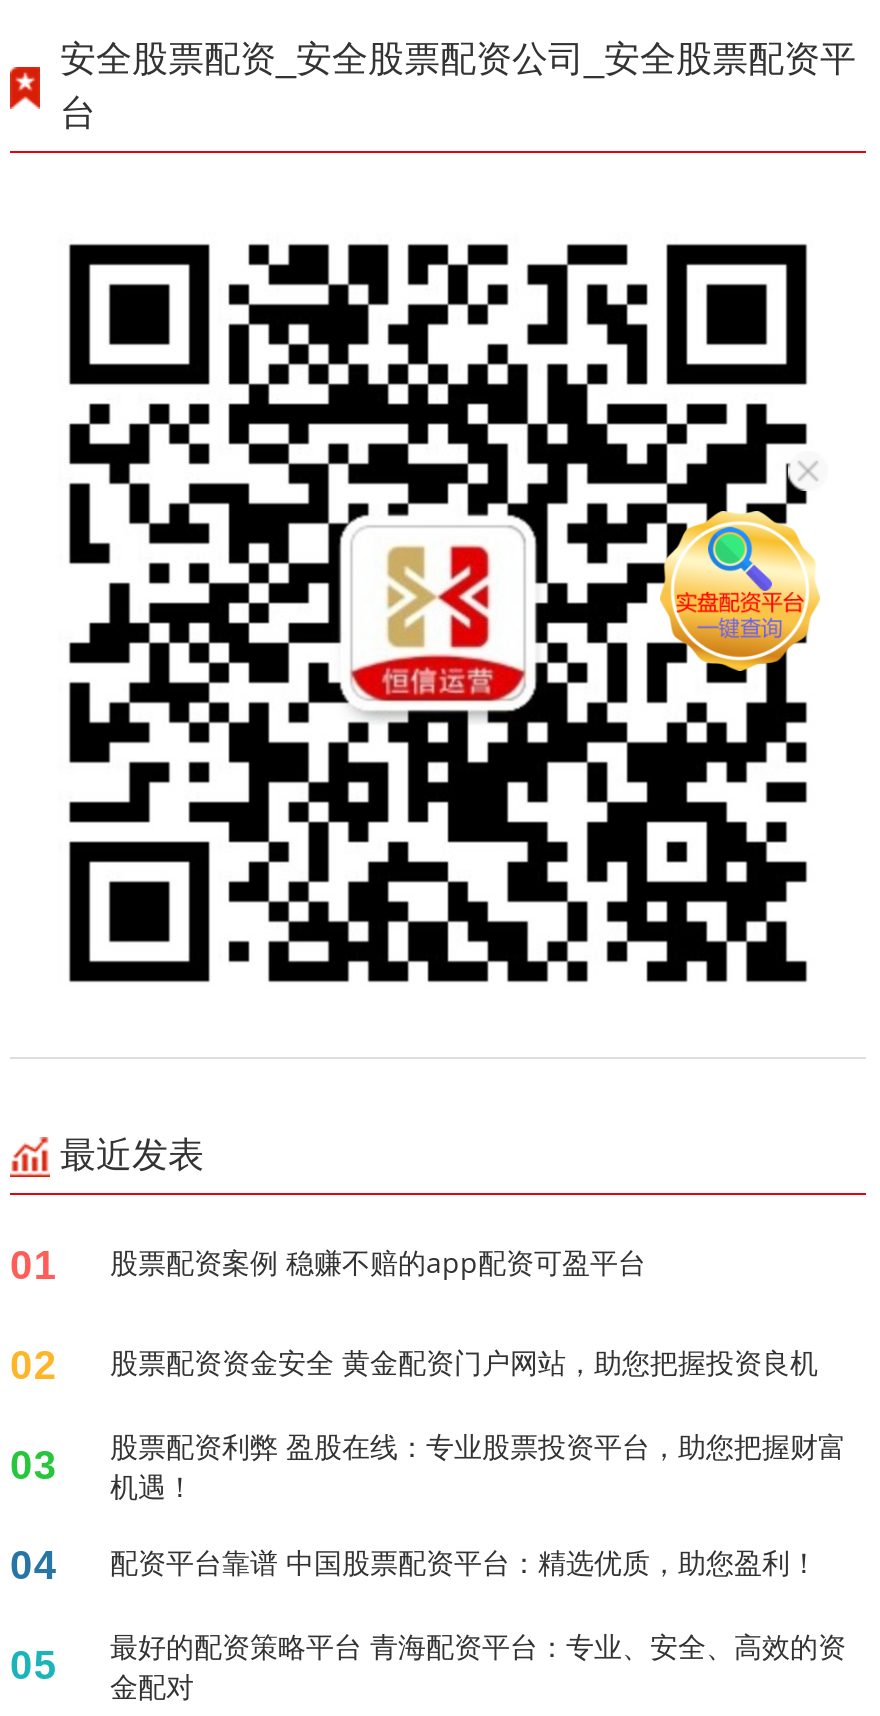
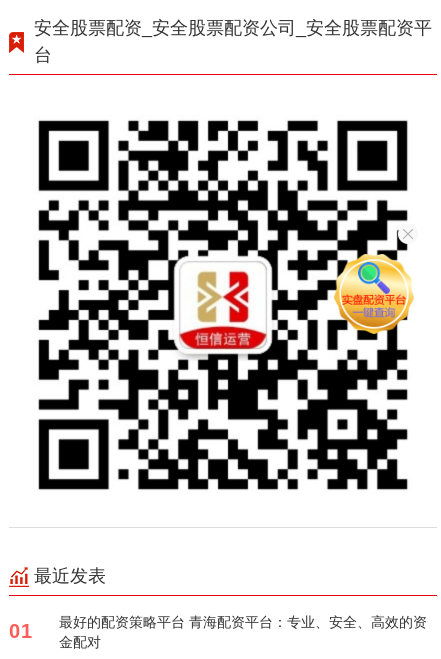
[10,1243,846,1687] 股票配资案例 稳赚不赔的app配资可盈平台 | 02 | 股票配资资金安全 黄金配资门户网站，助您把握投资良机 | 03 | 股票配资利弊 盈股在线：专业股票投资平台，助您把握财富 | 机遇！ | 04 | 配资平台靠谱 中国股票配资平台：精选优质，助您盈利！ | 05 -> none

